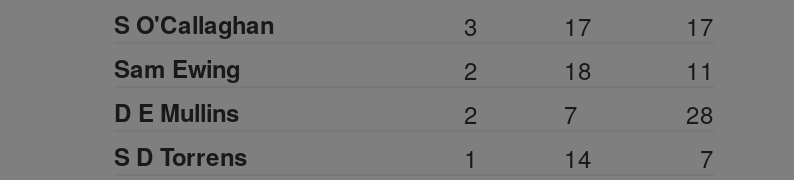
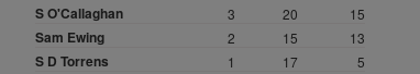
[564,9,592,43] 17 -> [283,5,298,23] 20
[686,9,714,43] 17 -> [350,5,365,23] 15
[114,53,714,131] 18 | 11 | D E Mullins | 2 | 7 | 28 -> [283,29,365,47] 15 | 13
[564,141,592,175] 14 -> [283,53,298,71] 17
[700,141,714,175] 7 -> [357,53,365,71] 5

